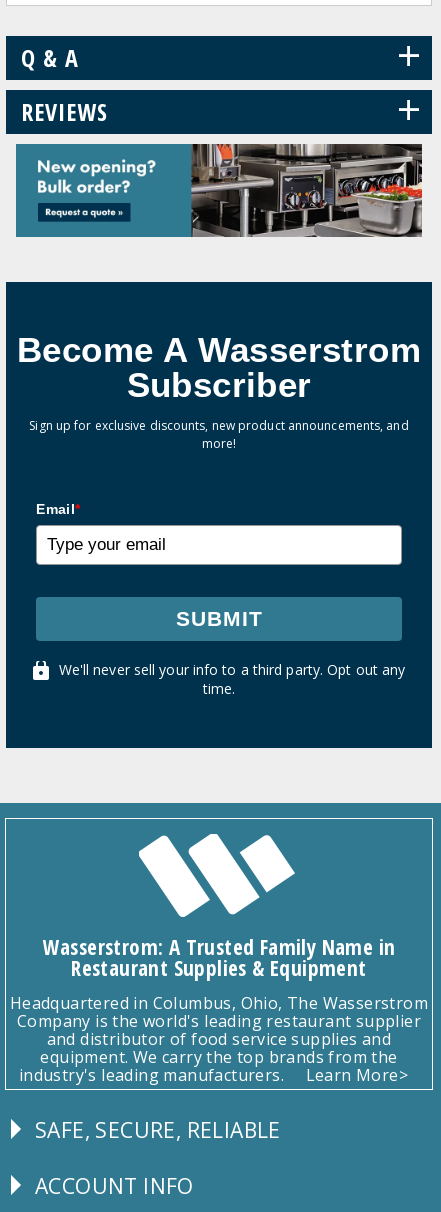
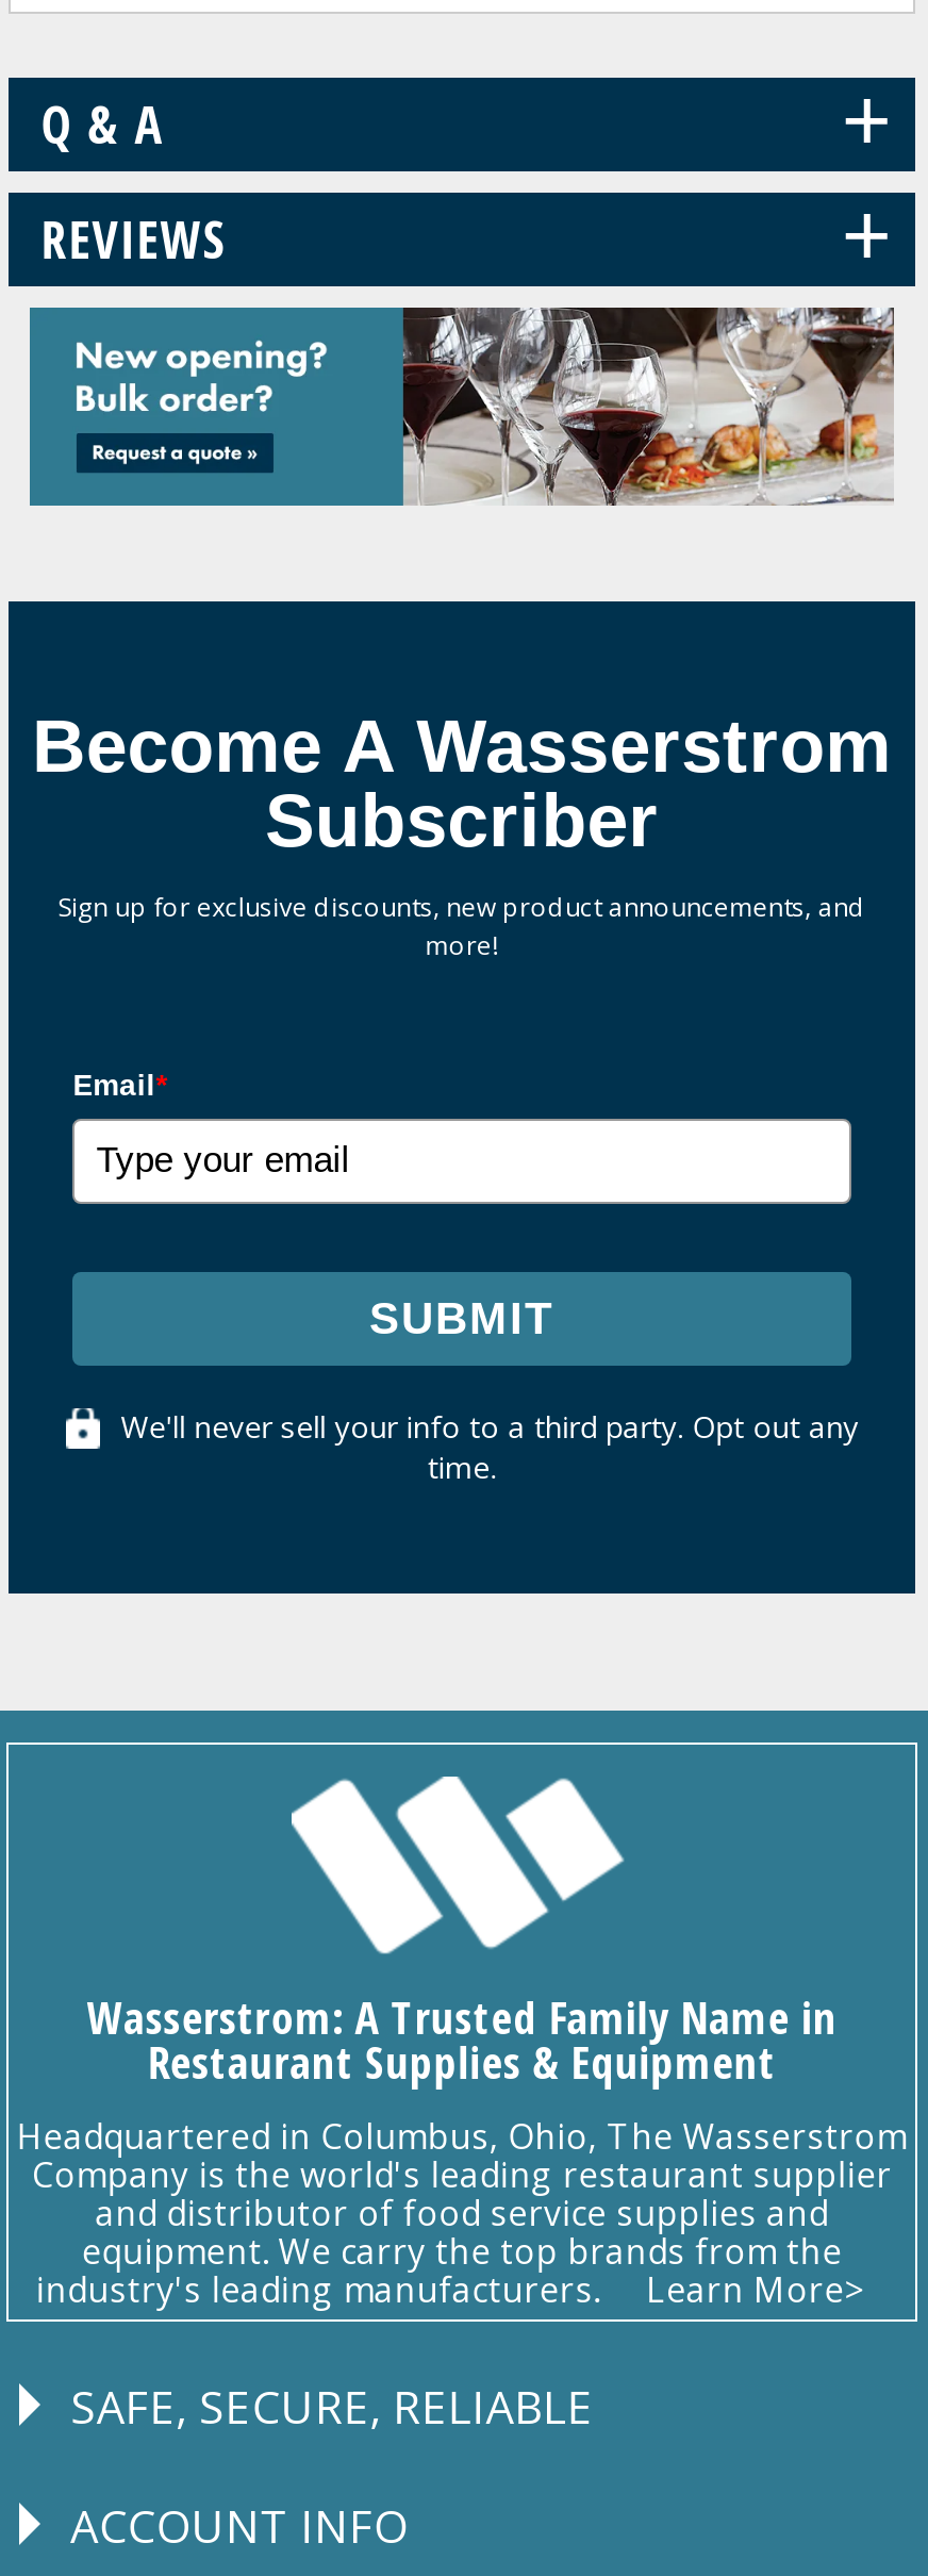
[191,143,423,238] [image] -> [400,306,894,506] [image]

